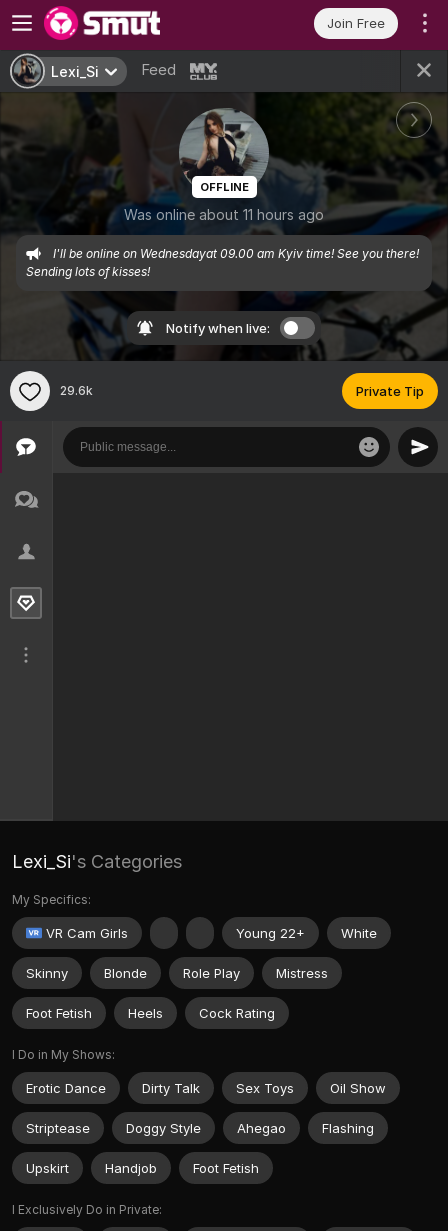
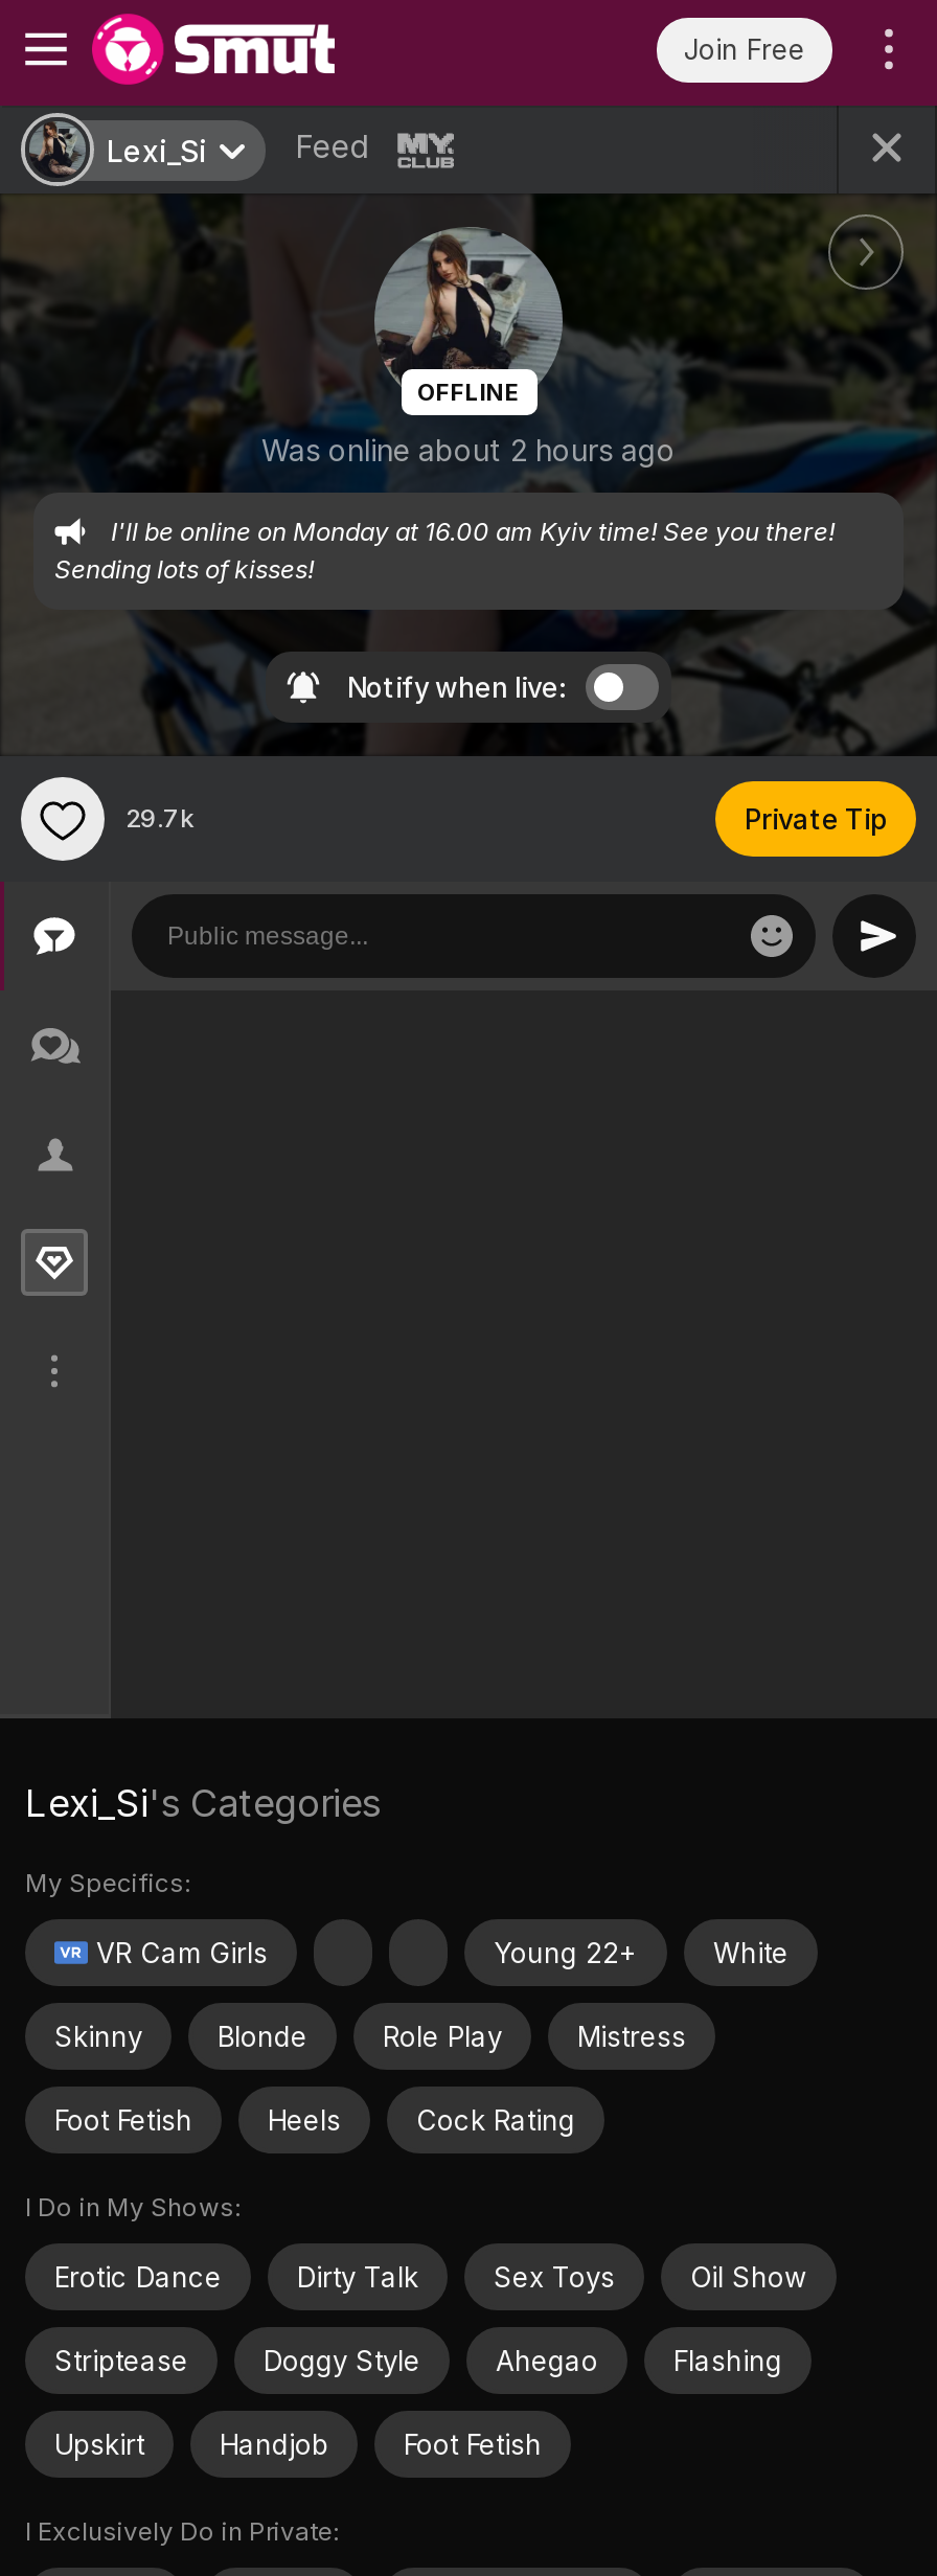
[124,206,324,223] Was online about 11 hours ago -> [261,432,676,468] Was online about 2 hours ago
[50,246,419,261] I'll be online on Wednesdayat 09.00 am Kyiv time! See you there! -> [105,516,835,547] I'll be online on Monday at 16.00 am Kyiv time! See you there!
[60,383,93,398] 29.6k -> [125,803,195,834] 29.7k

